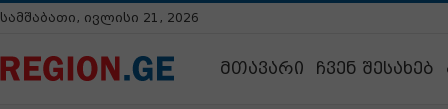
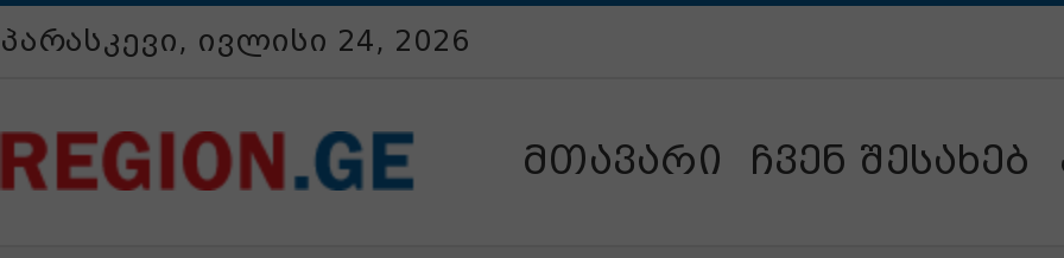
[0,11,199,25] სამშაბათი, ივლისი 21, 2026 -> [0,25,470,58] პარასკევი, ივლისი 24, 2026

